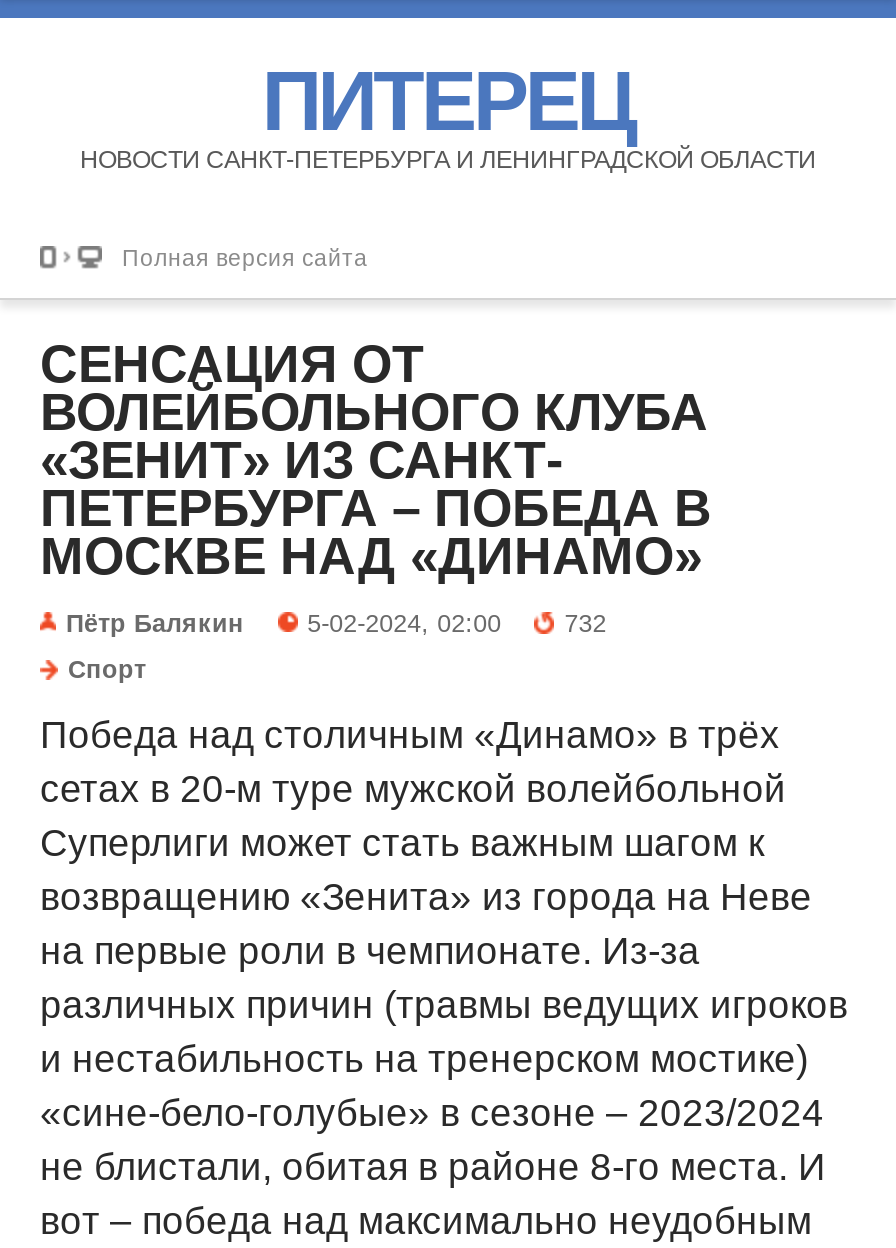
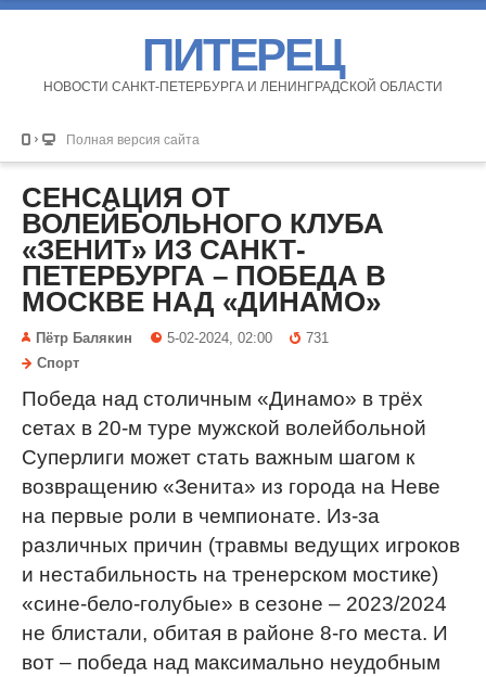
[564,610,606,638] 732 -> [306,331,329,346] 731

